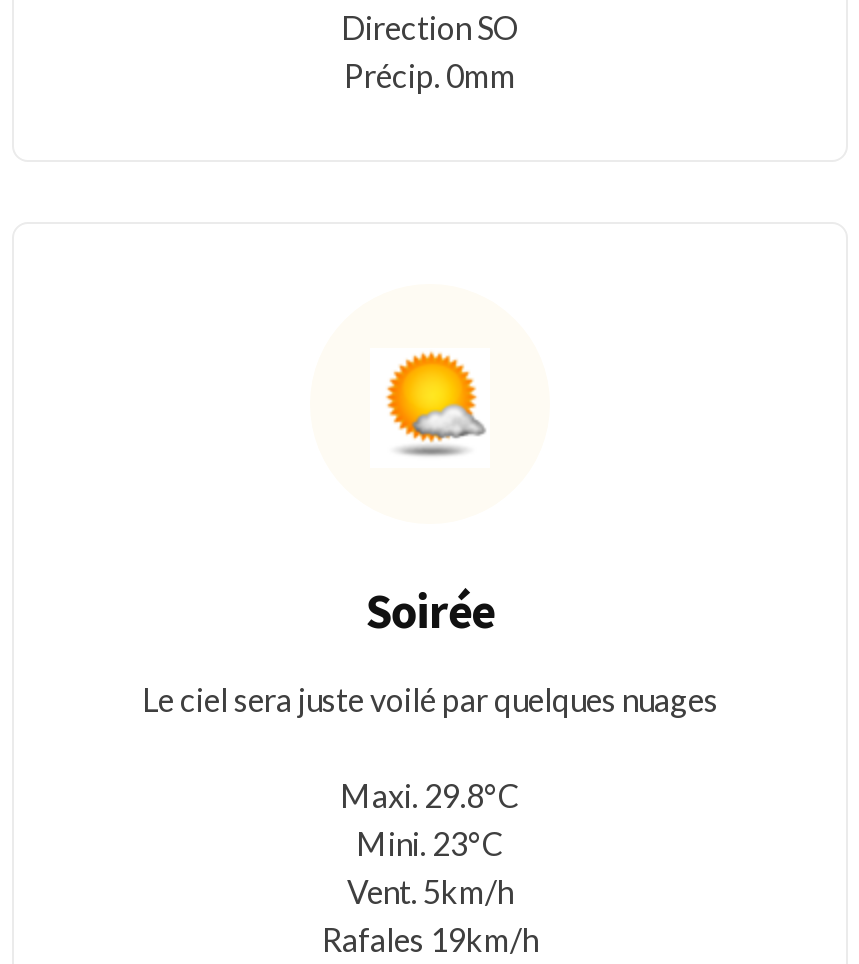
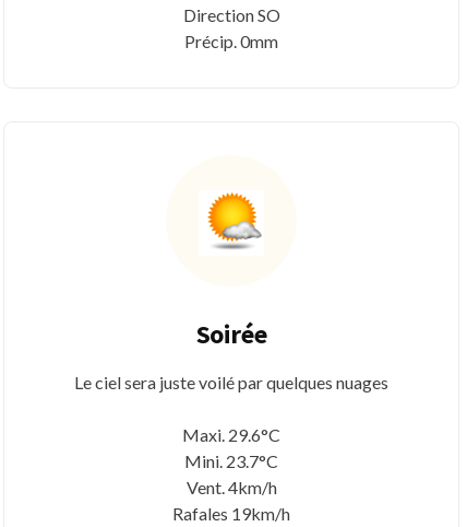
[340,776,520,814] Maxi. 29.8°C -> [182,424,280,445] Maxi. 29.6°C
[356,824,504,862] Mini. 23°C -> [184,450,278,471] Mini. 23.7°C
[347,872,513,910] Vent. 5km/h -> [186,477,277,497] Vent. 4km/h

